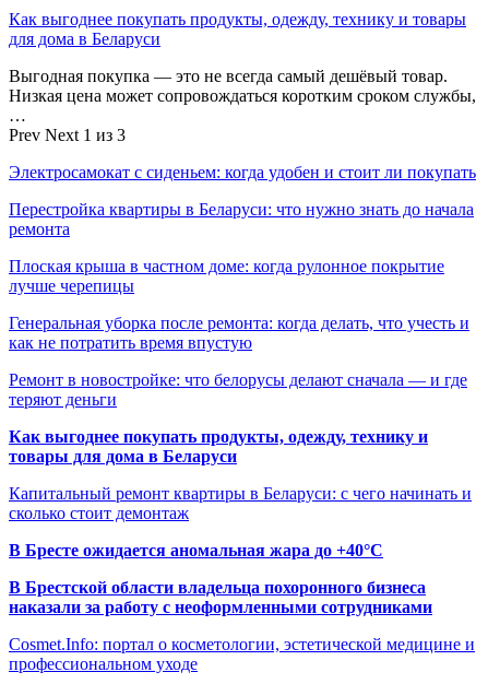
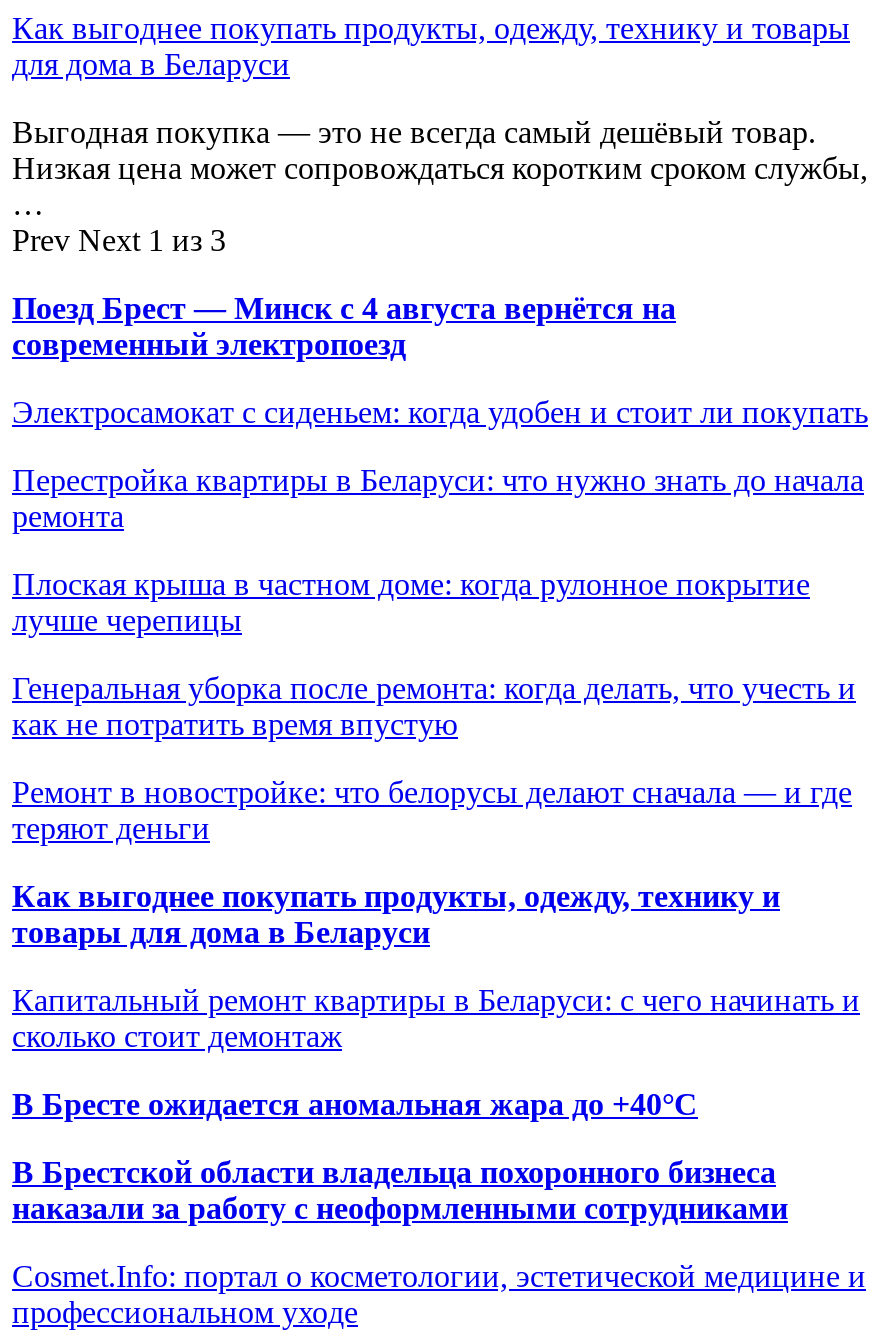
none -> [12,291,676,361] Поезд Брест — Минск с 4 августа вернётся на | современный электропоезд

